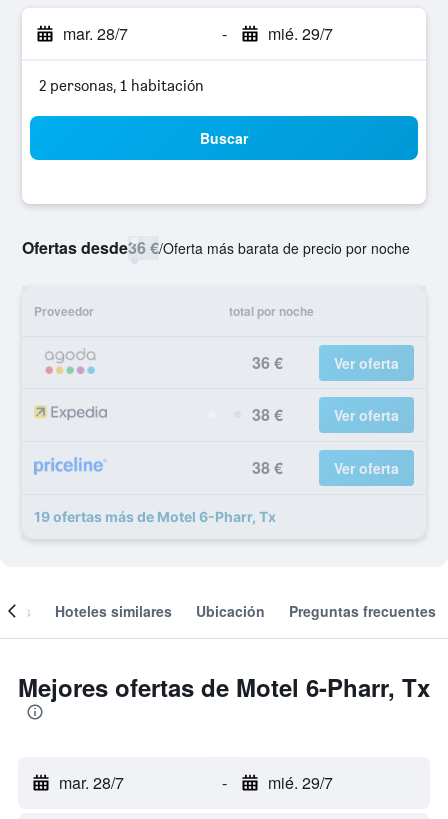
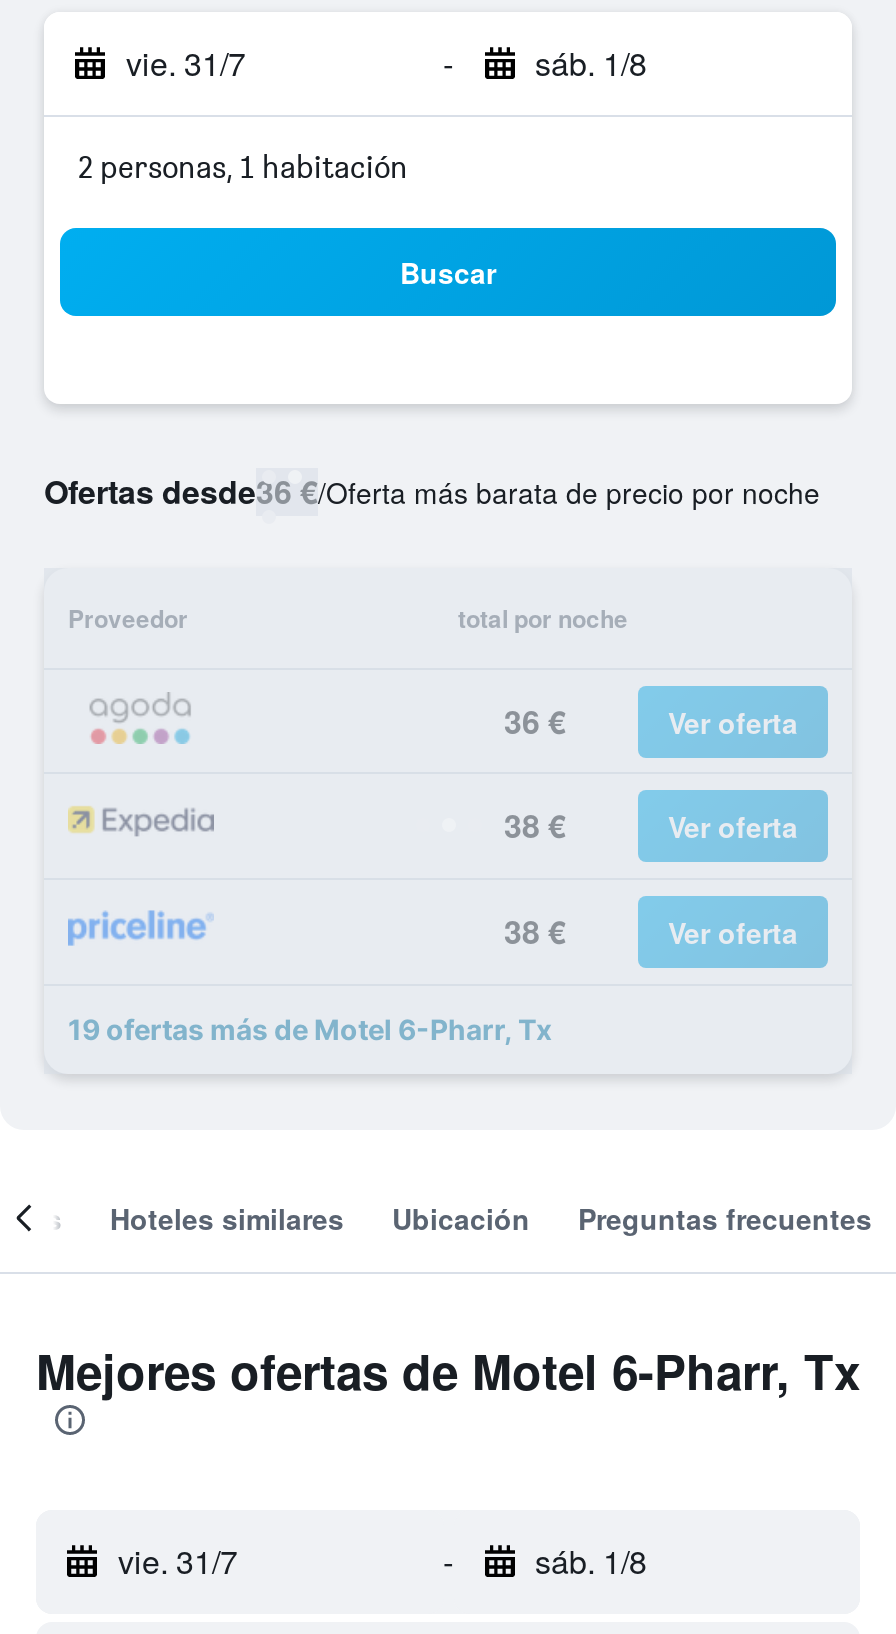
[63,22,128,45] mar. 28/7 -> [126,40,246,86] vie. 31/7
[267,22,332,45] mié. 29/7 -> [535,40,647,86] sáb. 1/8
[59,771,124,794] mar. 28/7 -> [118,1538,238,1584] vie. 31/7
[267,771,332,794] mié. 29/7 -> [535,1538,647,1584] sáb. 1/8

